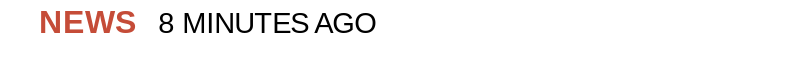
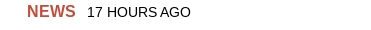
[39,6,376,40] NEWS 8 MINUTES AGO -> [27,3,191,20] NEWS 17 HOURS AGO

